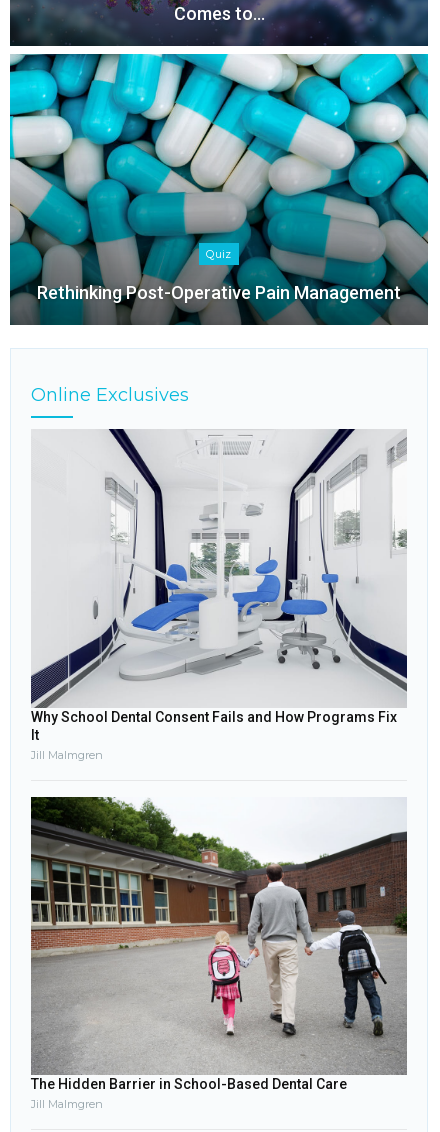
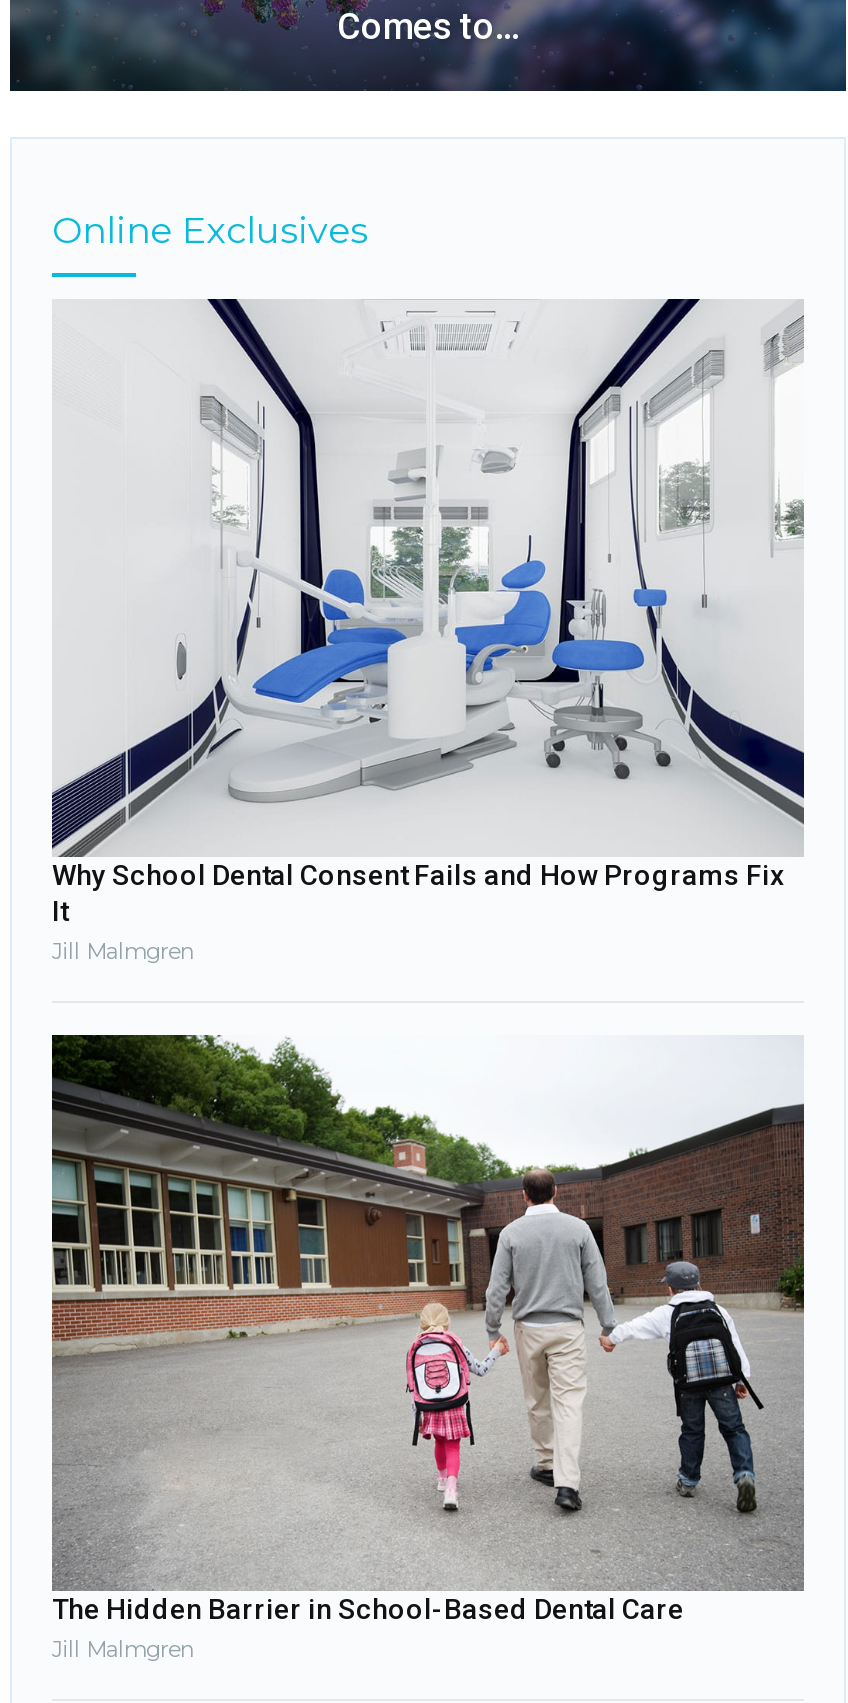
[9,53,429,326] [image] | Quiz | Rethinking Post-Operative Pain Management -> none

